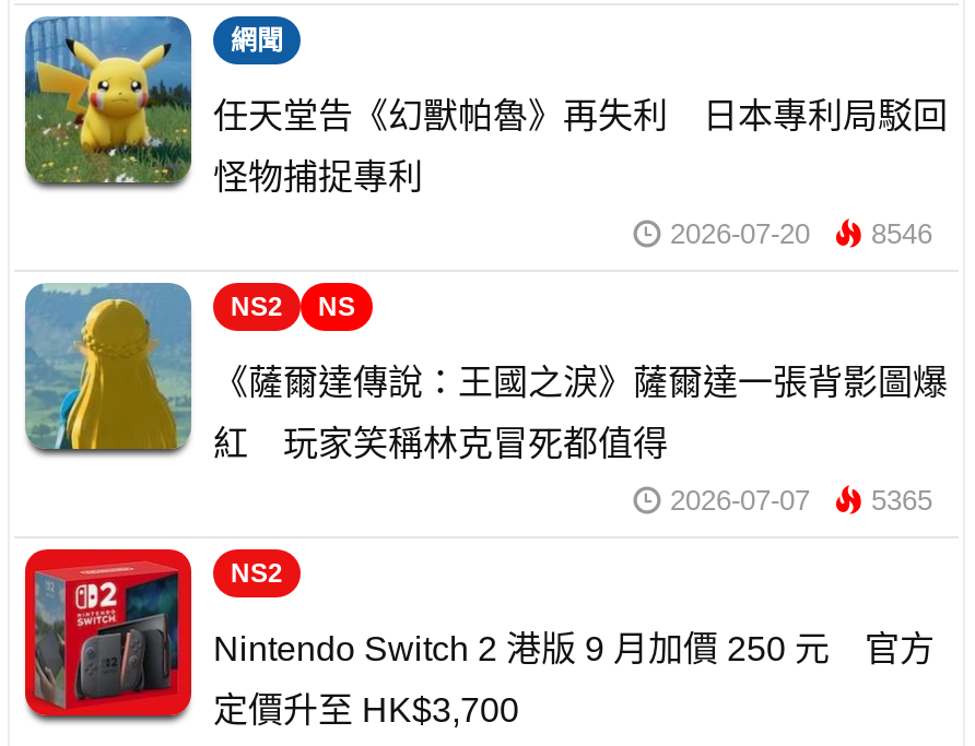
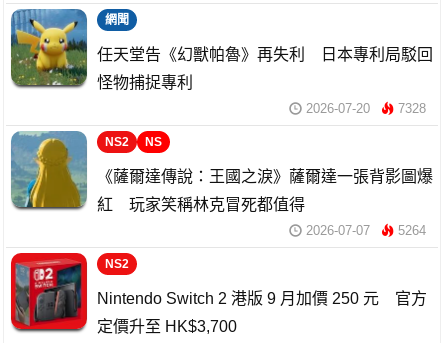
[670,218,932,251] 2026-07-20 8546 -> [306,101,426,116] 2026-07-20 7328
[670,485,932,518] 2026-07-07 5365 -> [306,223,426,238] 2026-07-07 5264

